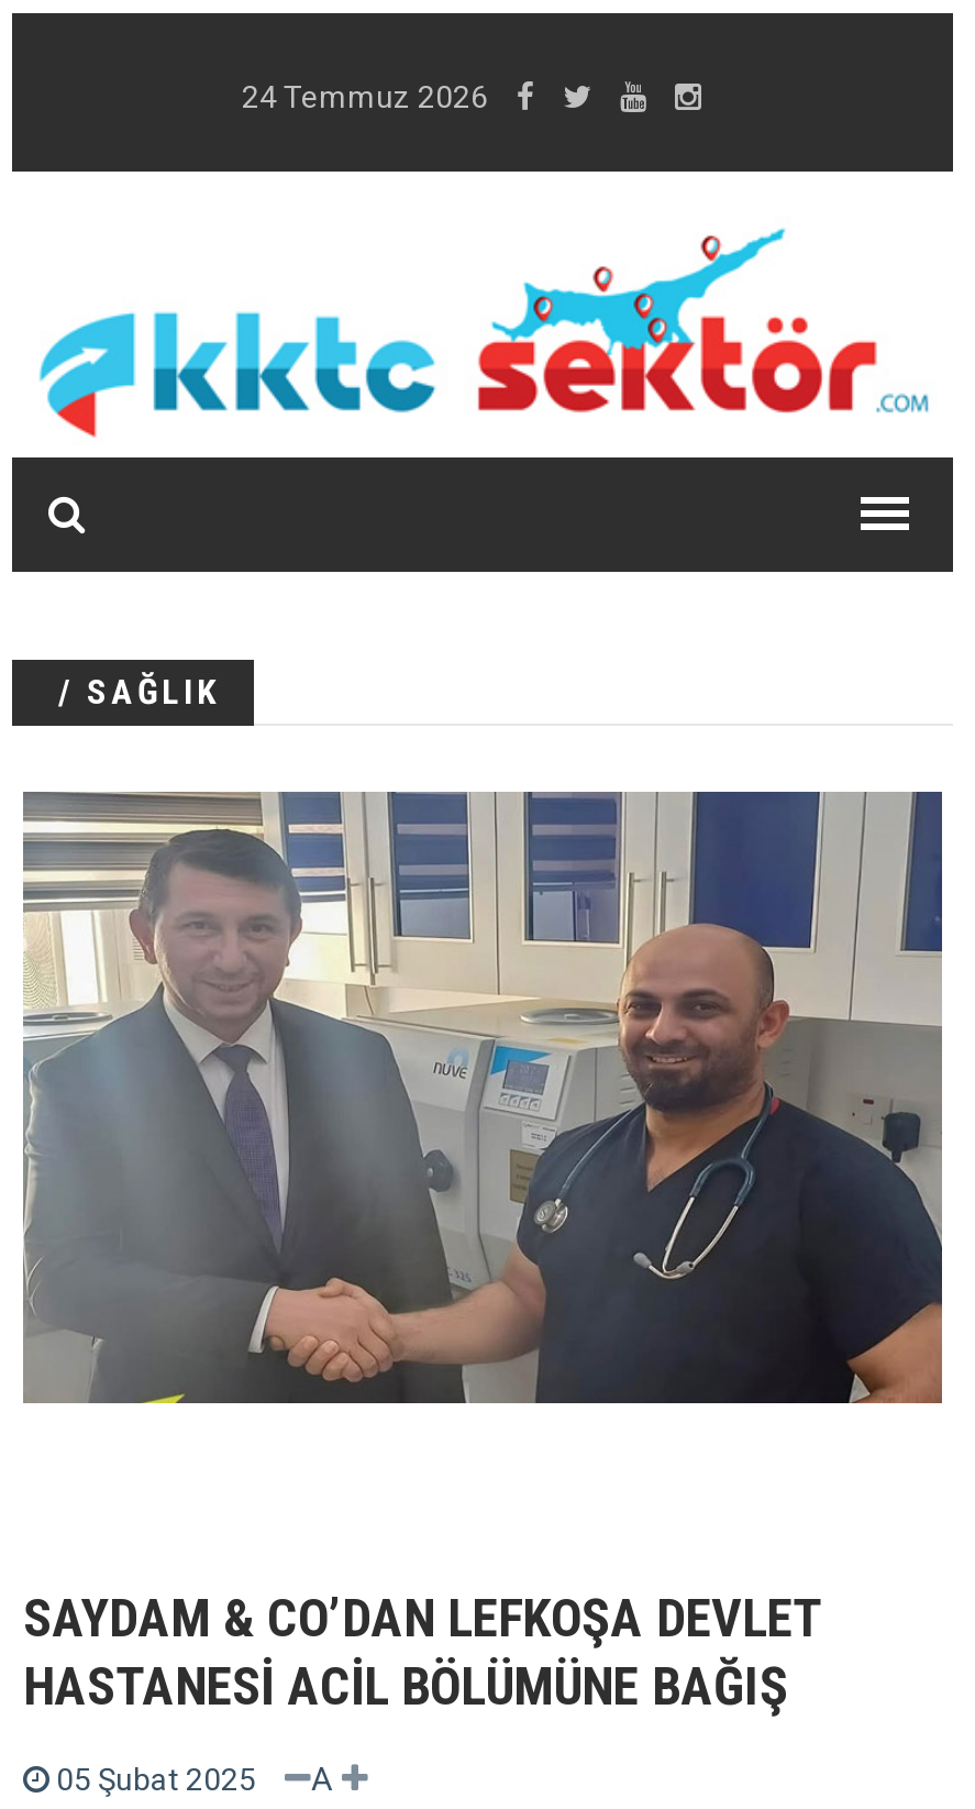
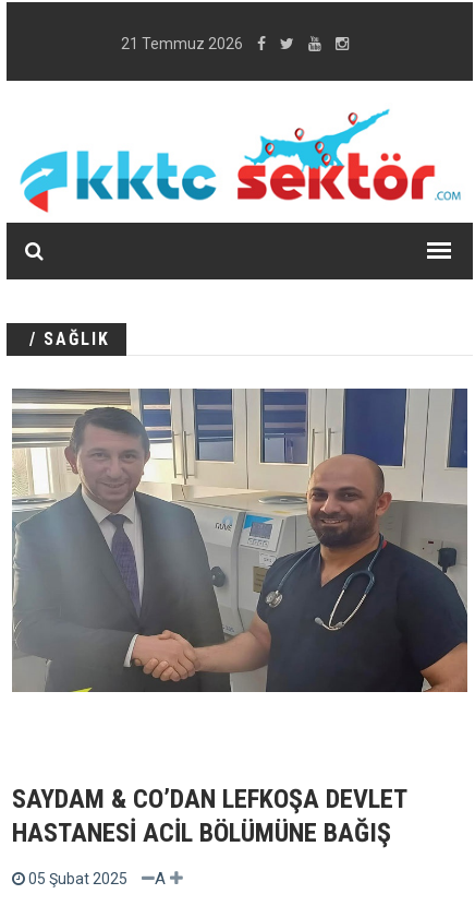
[242,79,488,114] 24 Temmuz 2026 -> [120,35,242,52] 21 Temmuz 2026

